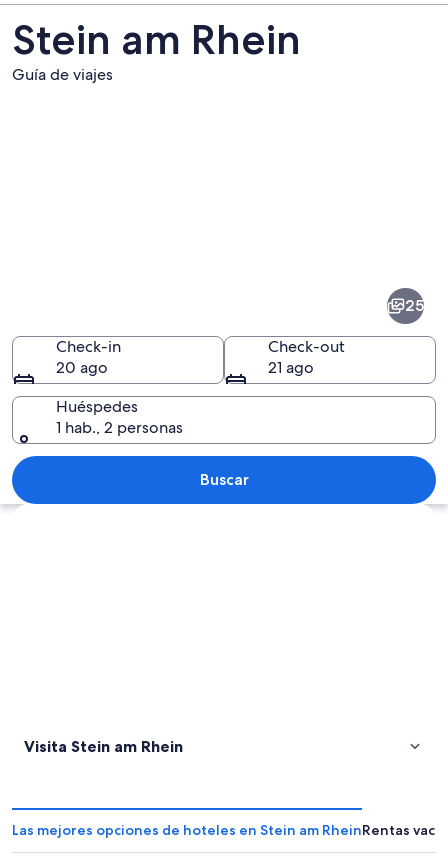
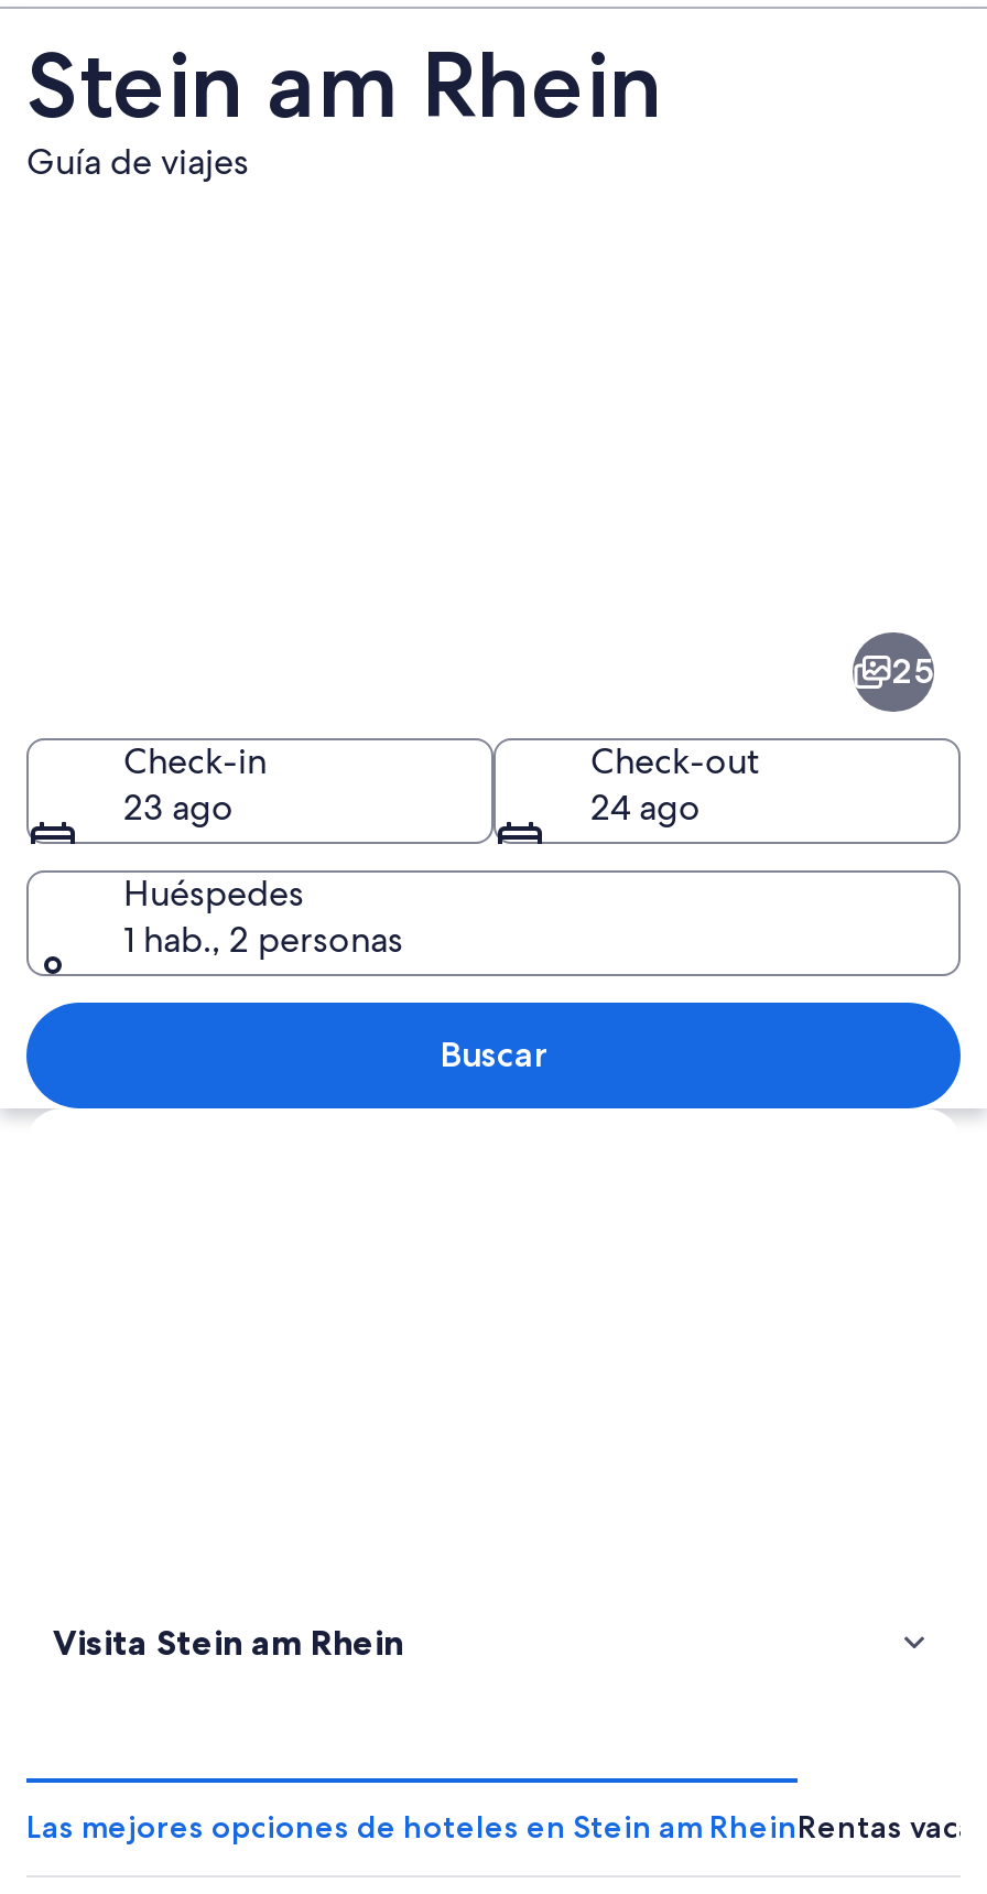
[56,356,108,377] 20 ago -> [123,783,234,830] 23 ago
[268,356,314,377] 21 ago -> [590,783,701,830] 24 ago

